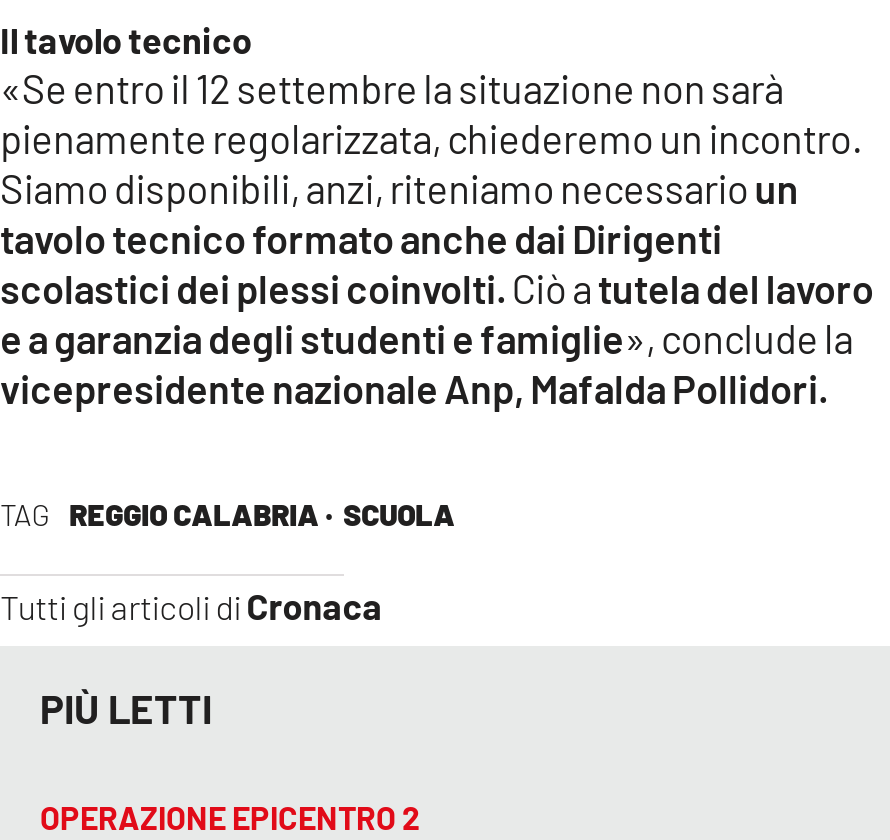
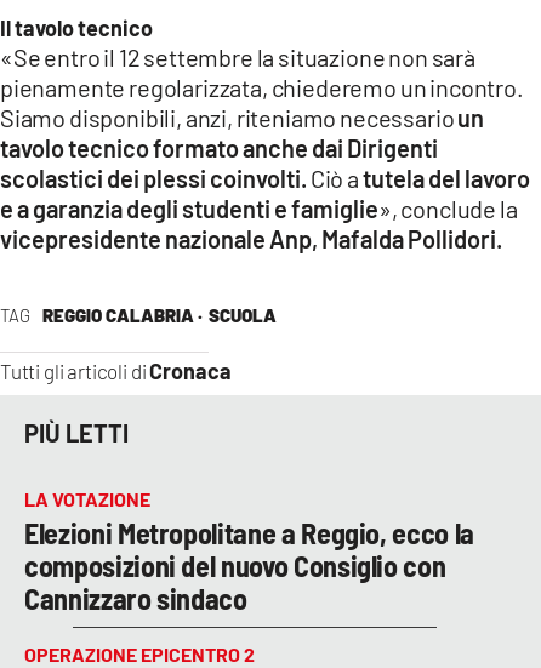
none -> [24,487,474,615] LA VOTAZIONE | Elezioni Metropolitane a Reggio, ecco la | composizioni del nuovo Consiglio con | Cannizzaro sindaco

